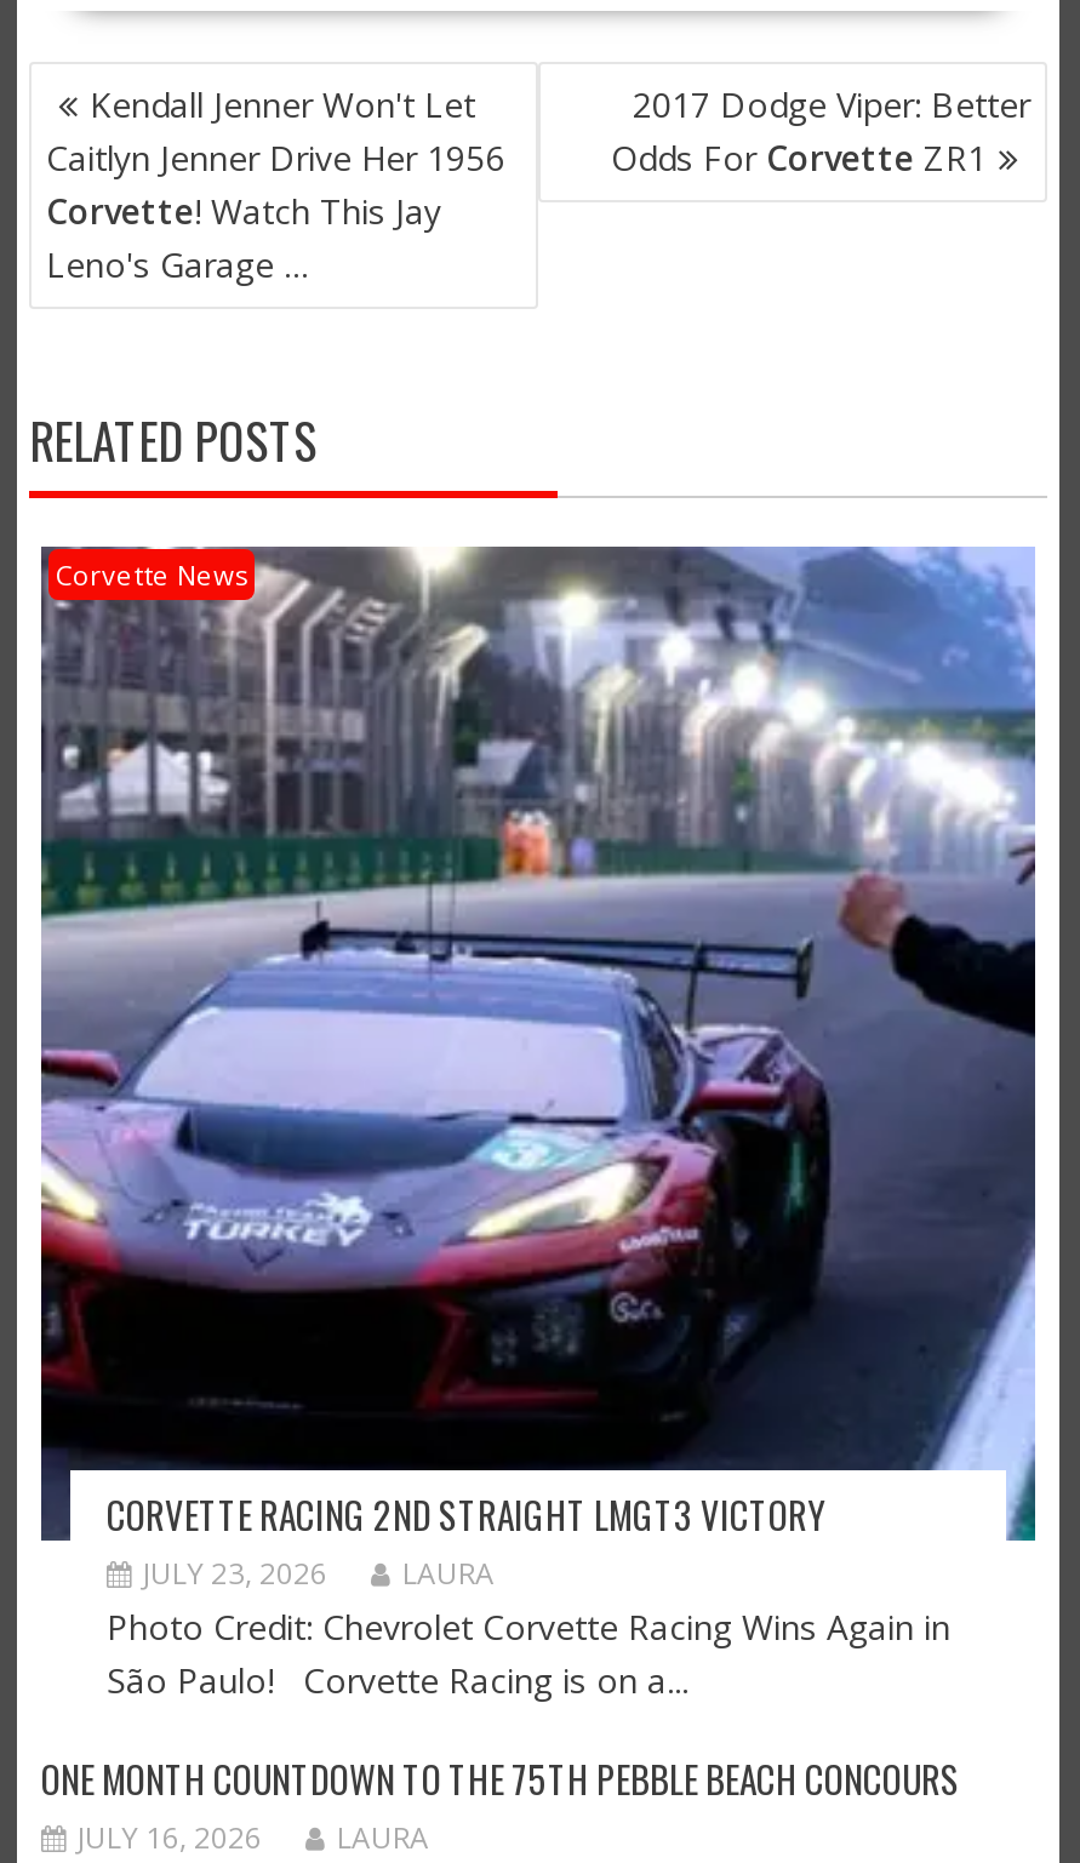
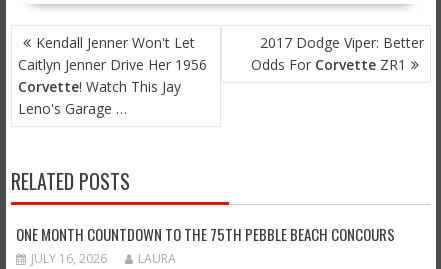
[39,544,1038,1543] [image] | Corvette News -> none
[107,1487,950,1703] CORVETTE RACING 2ND STRAIGHT LMGT3 VICTORY | JULY 23, 2026 | LAURA | Photo Credit: Chevrolet Corvette Racing Wins Again in | São Paulo! Corvette Racing is on a... -> none

